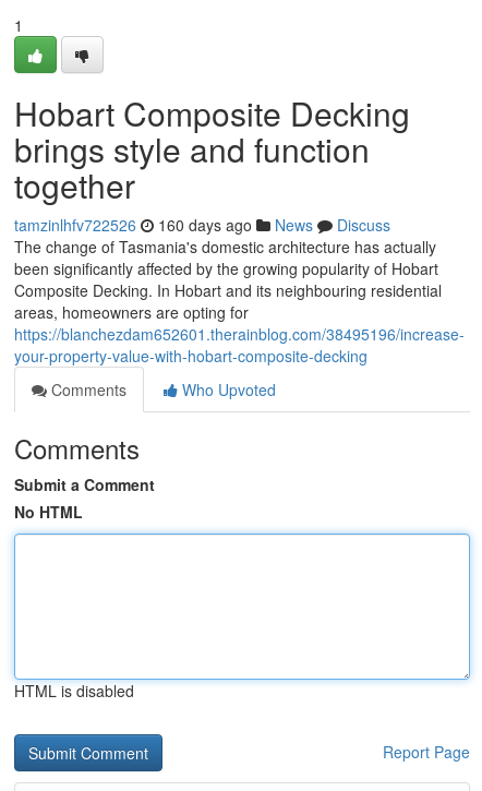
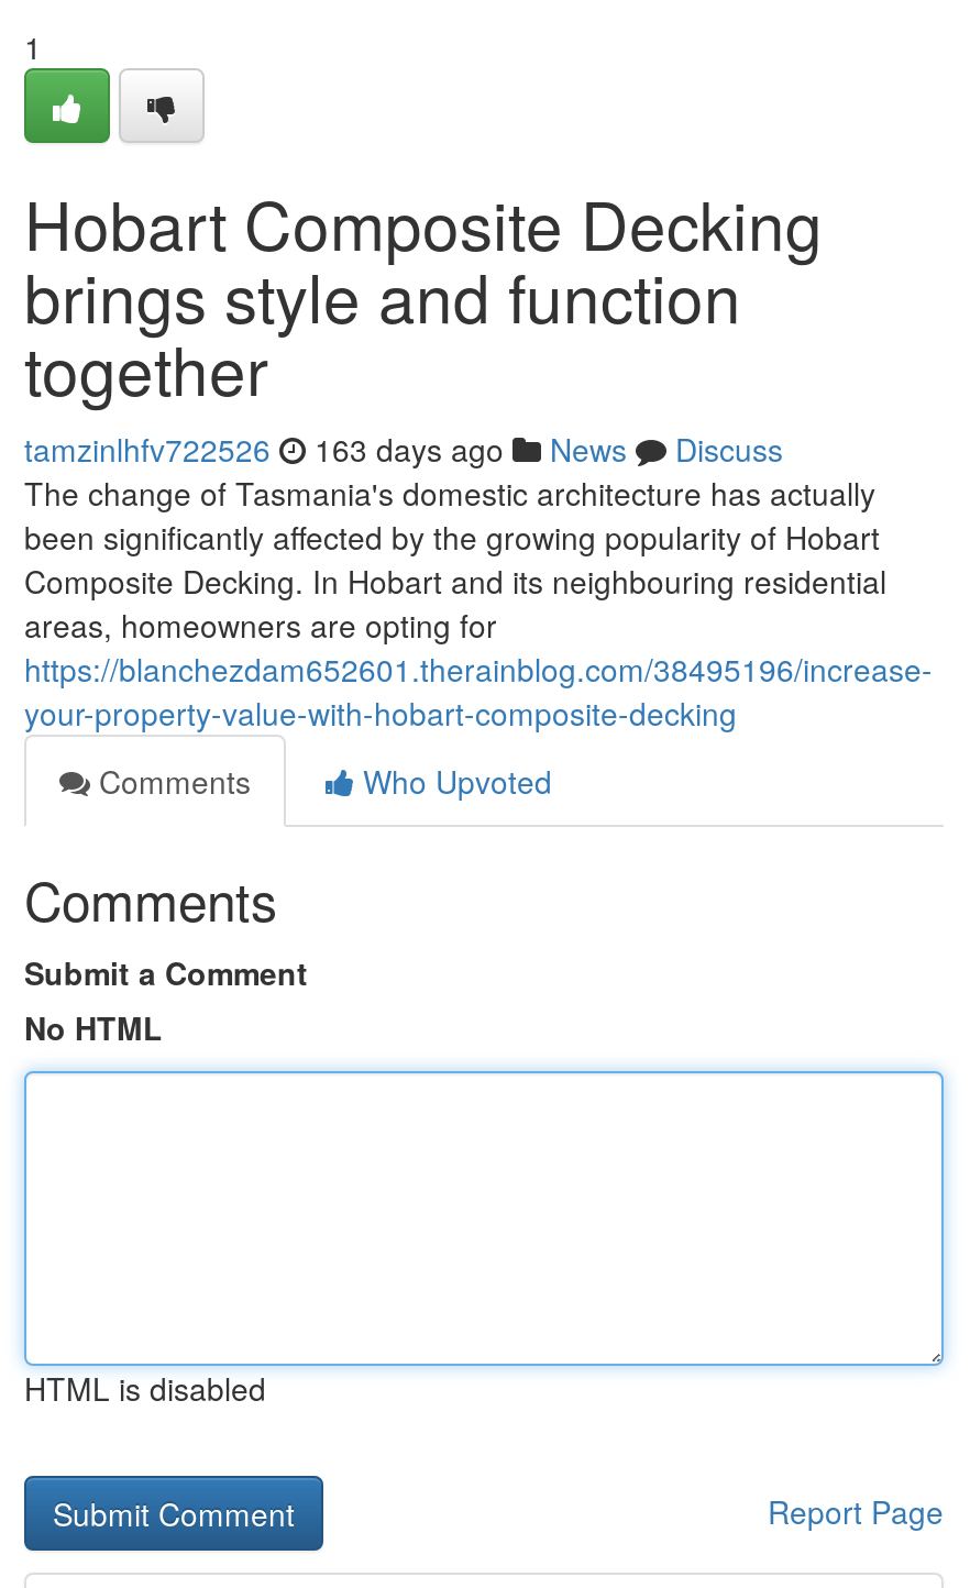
[14,214,390,236] tamzinlhfv722526 160 days ago News Discuss -> [24,427,783,471] tamzinlhfv722526 163 days ago News Discuss

